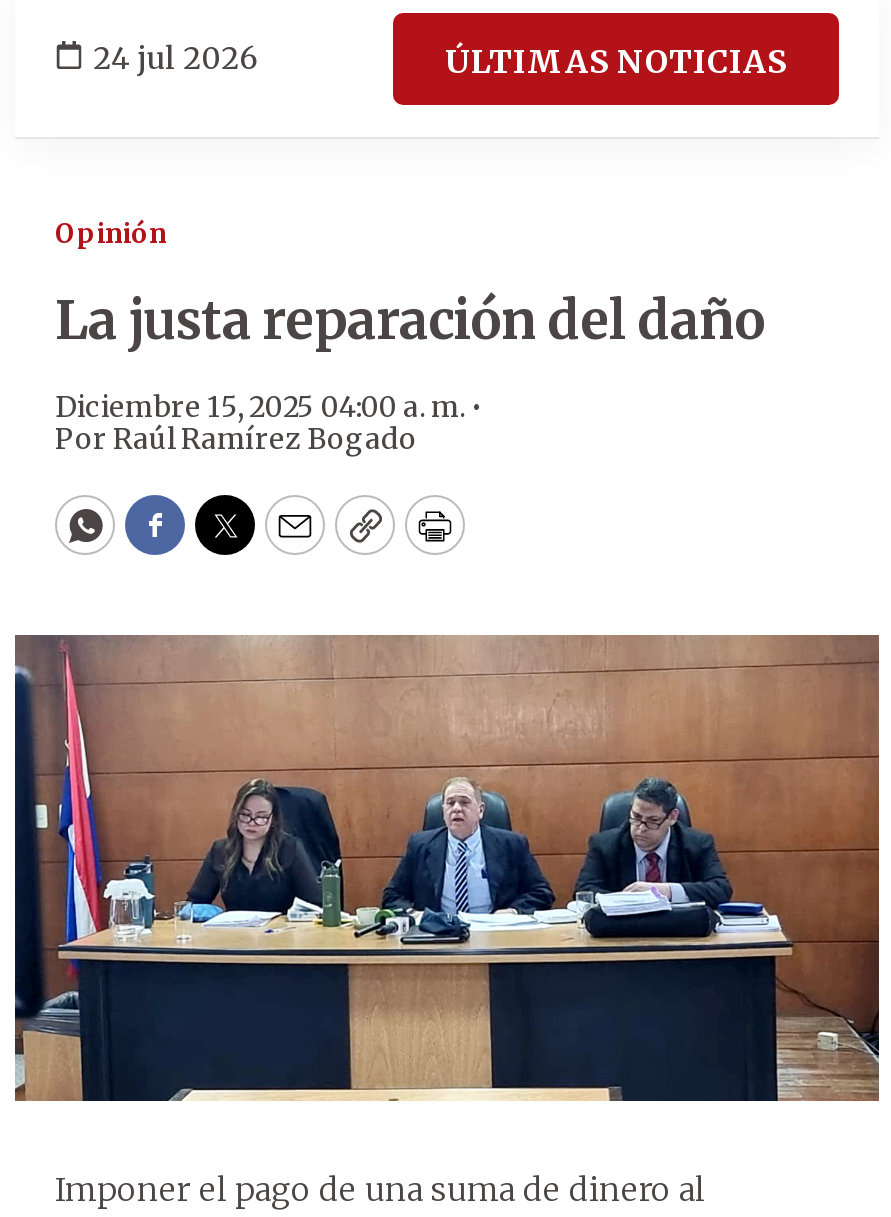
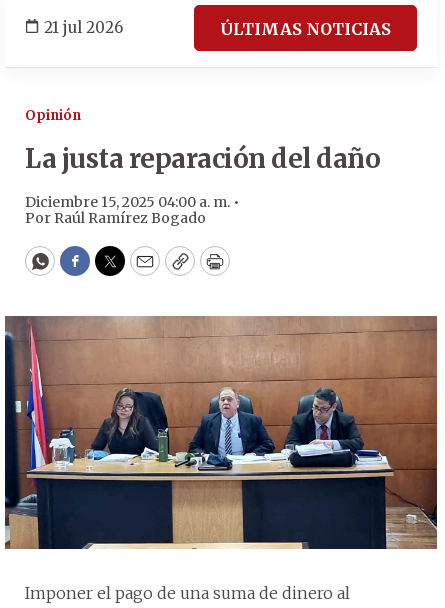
[93,38,257,76] 24 jul 2026 -> [44,17,123,36] 21 jul 2026

